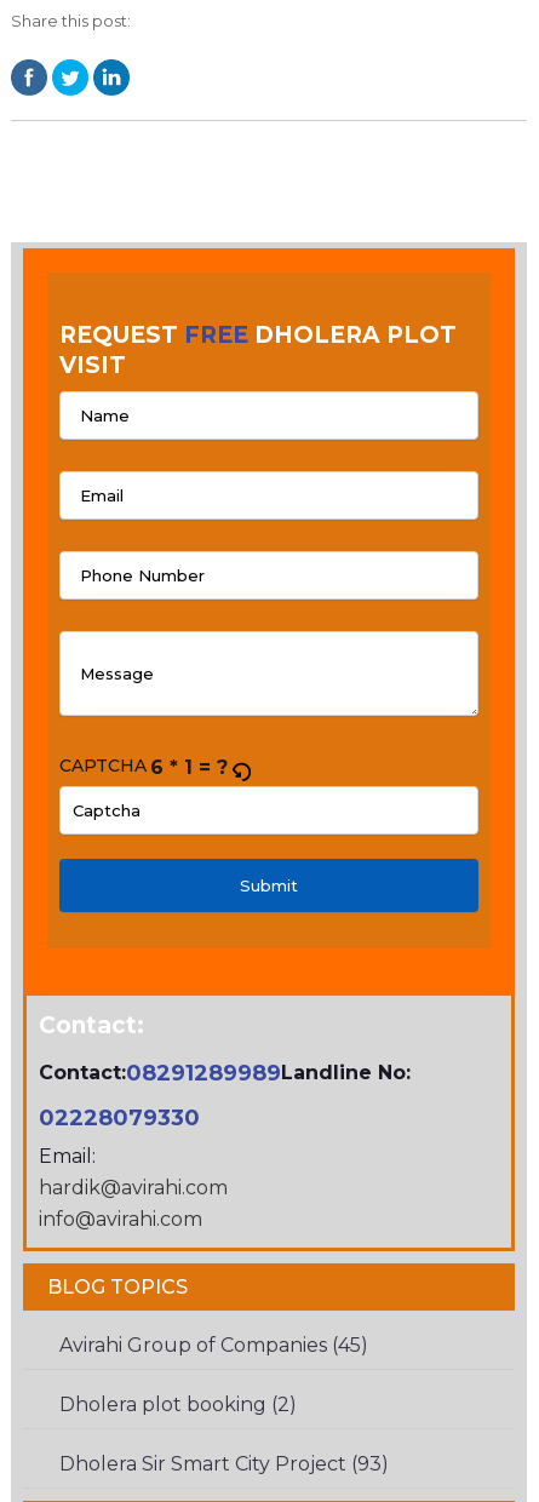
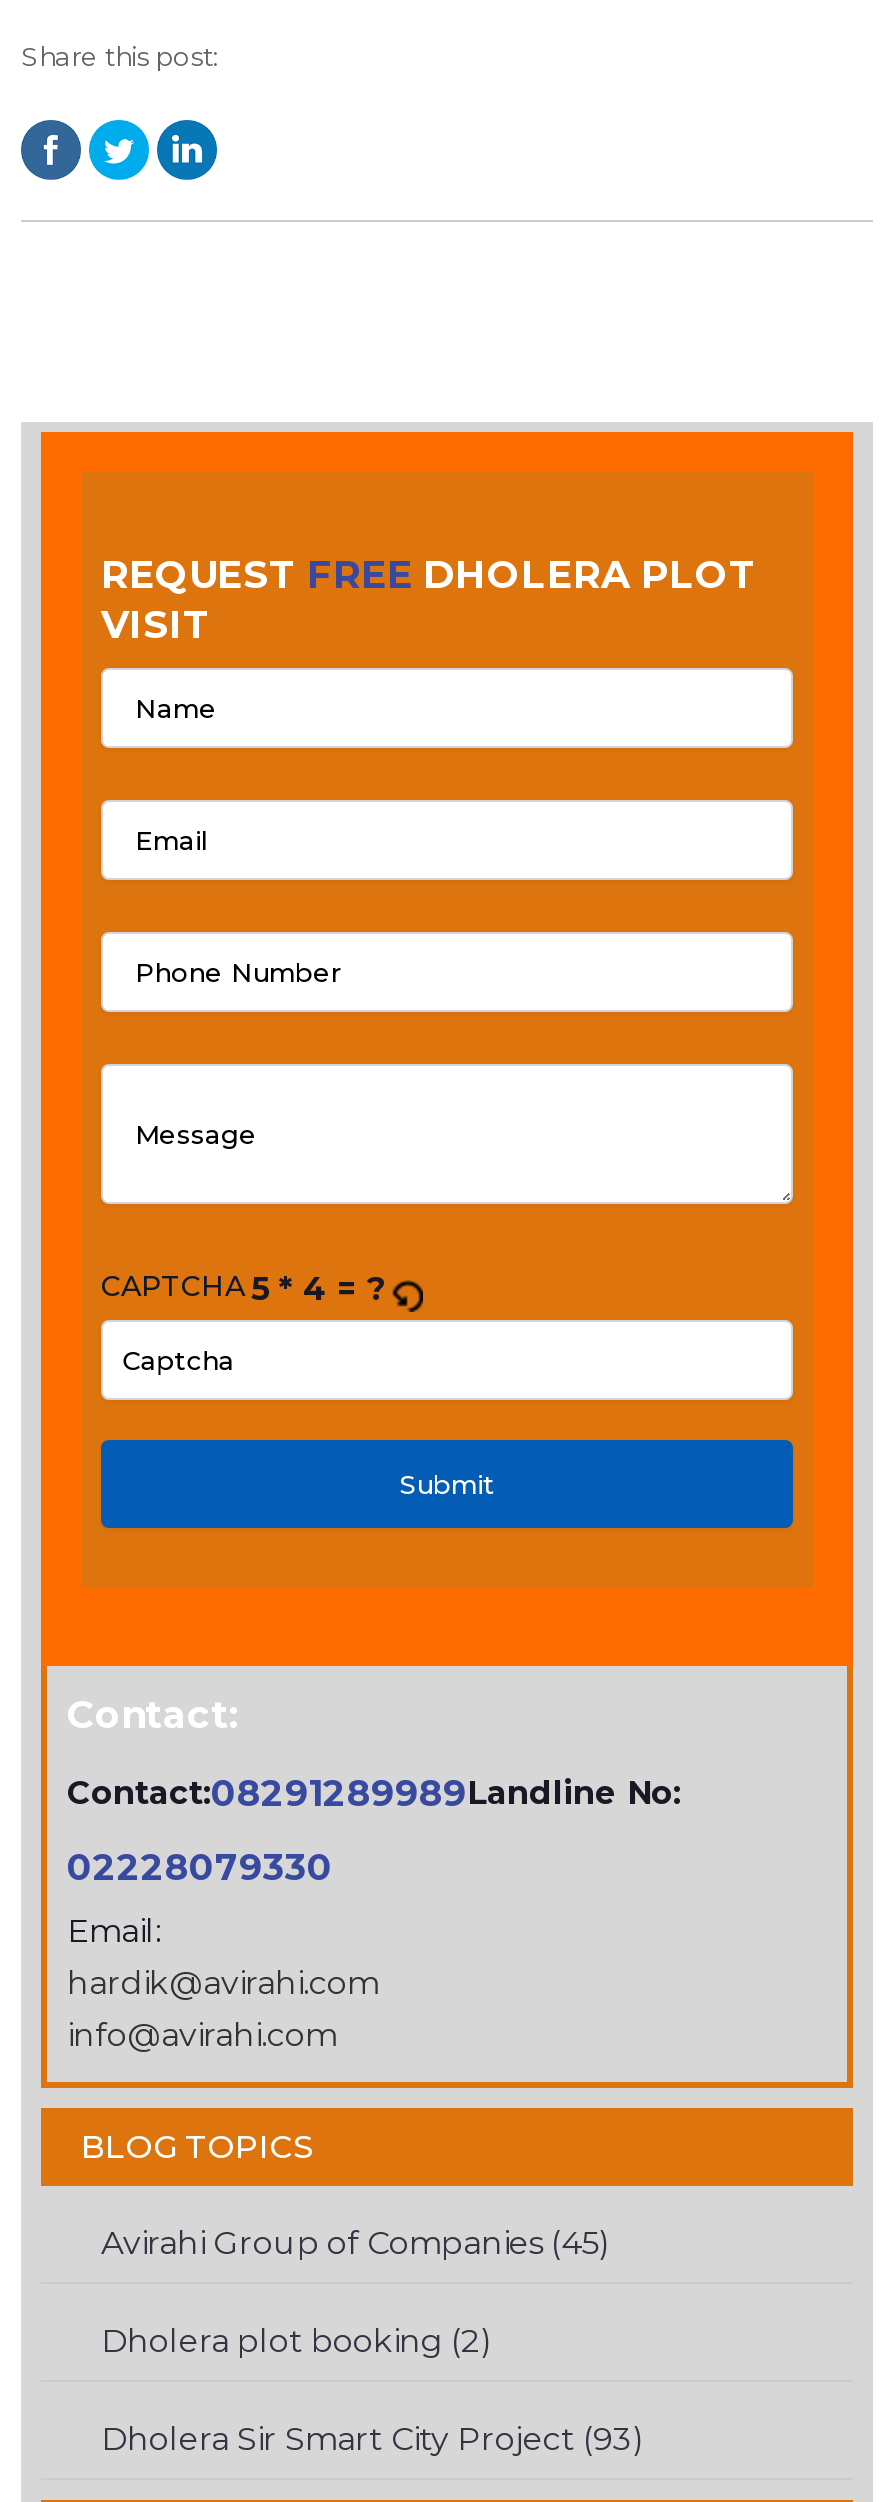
[59,754,228,779] CAPTCHA 6 * 1 = ? -> [101,1267,385,1308] CAPTCHA 5 * 4 = ?

